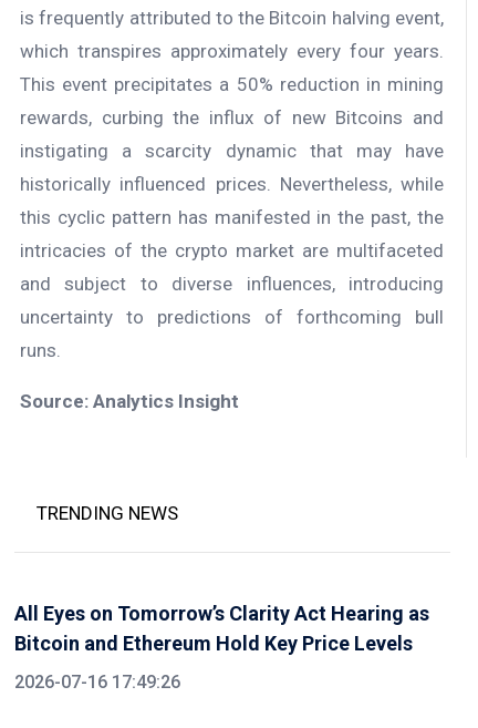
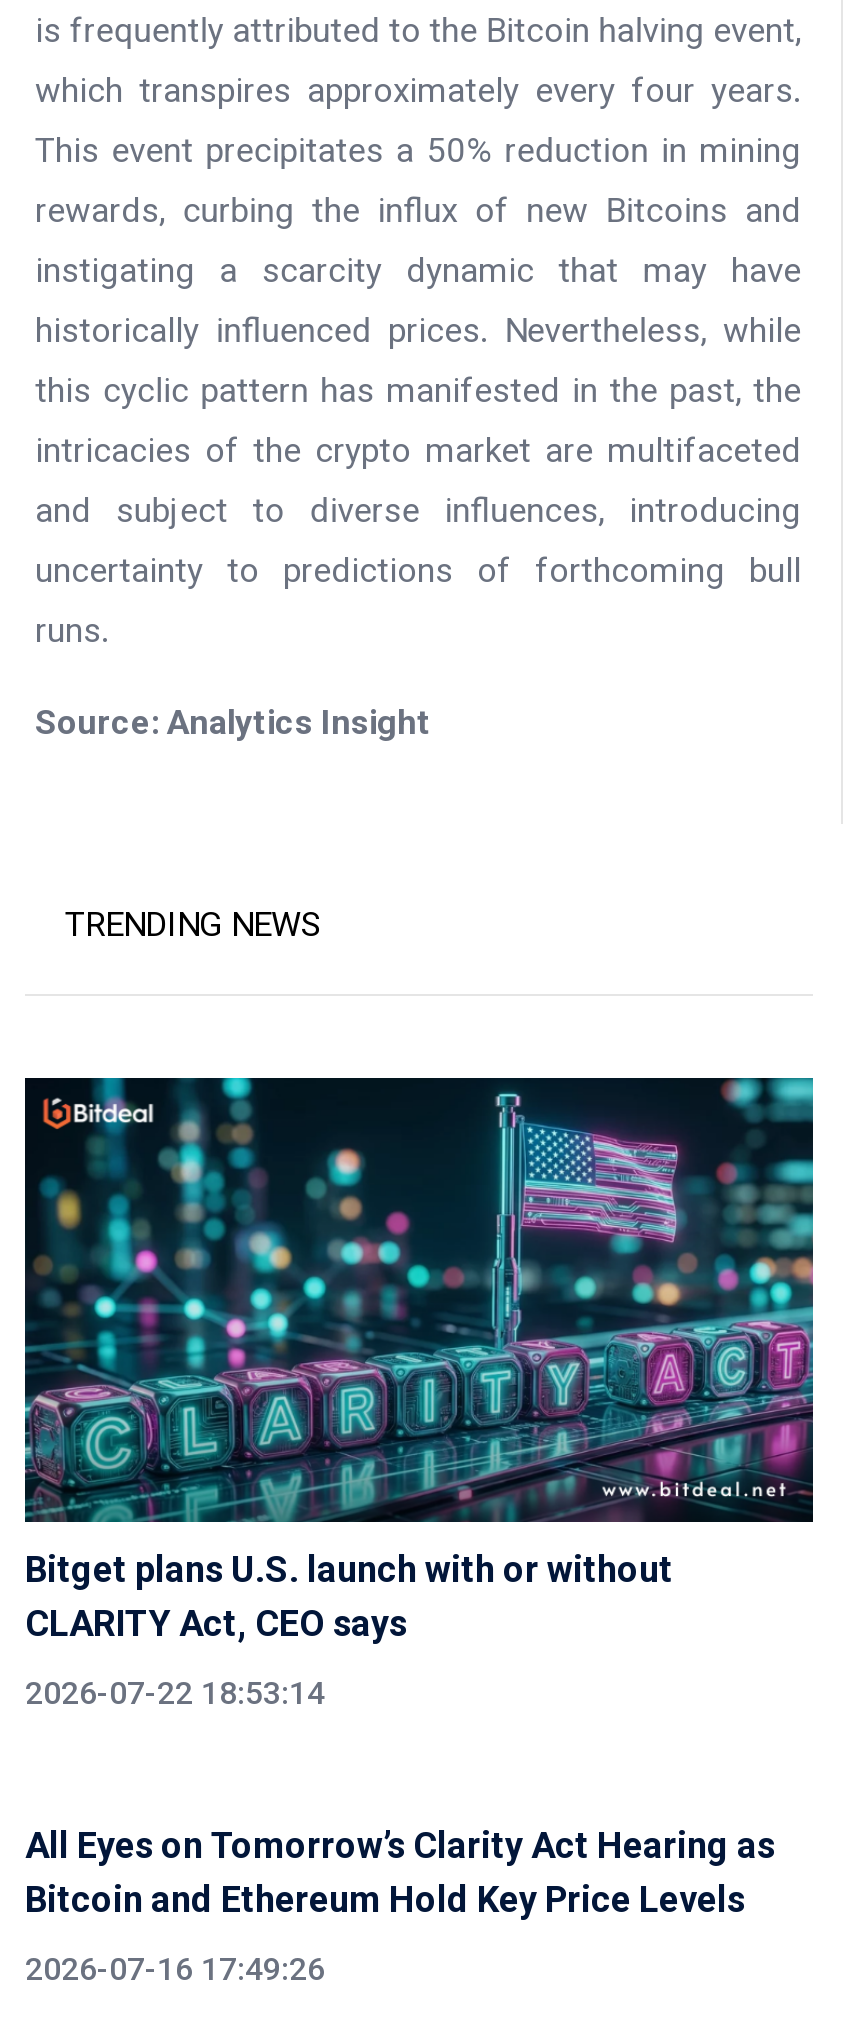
none -> [23,1076,815,1712] [image] | Bitget plans U.S. launch with or without | CLARITY Act, CEO says | 2026-07-22 18:53:14

